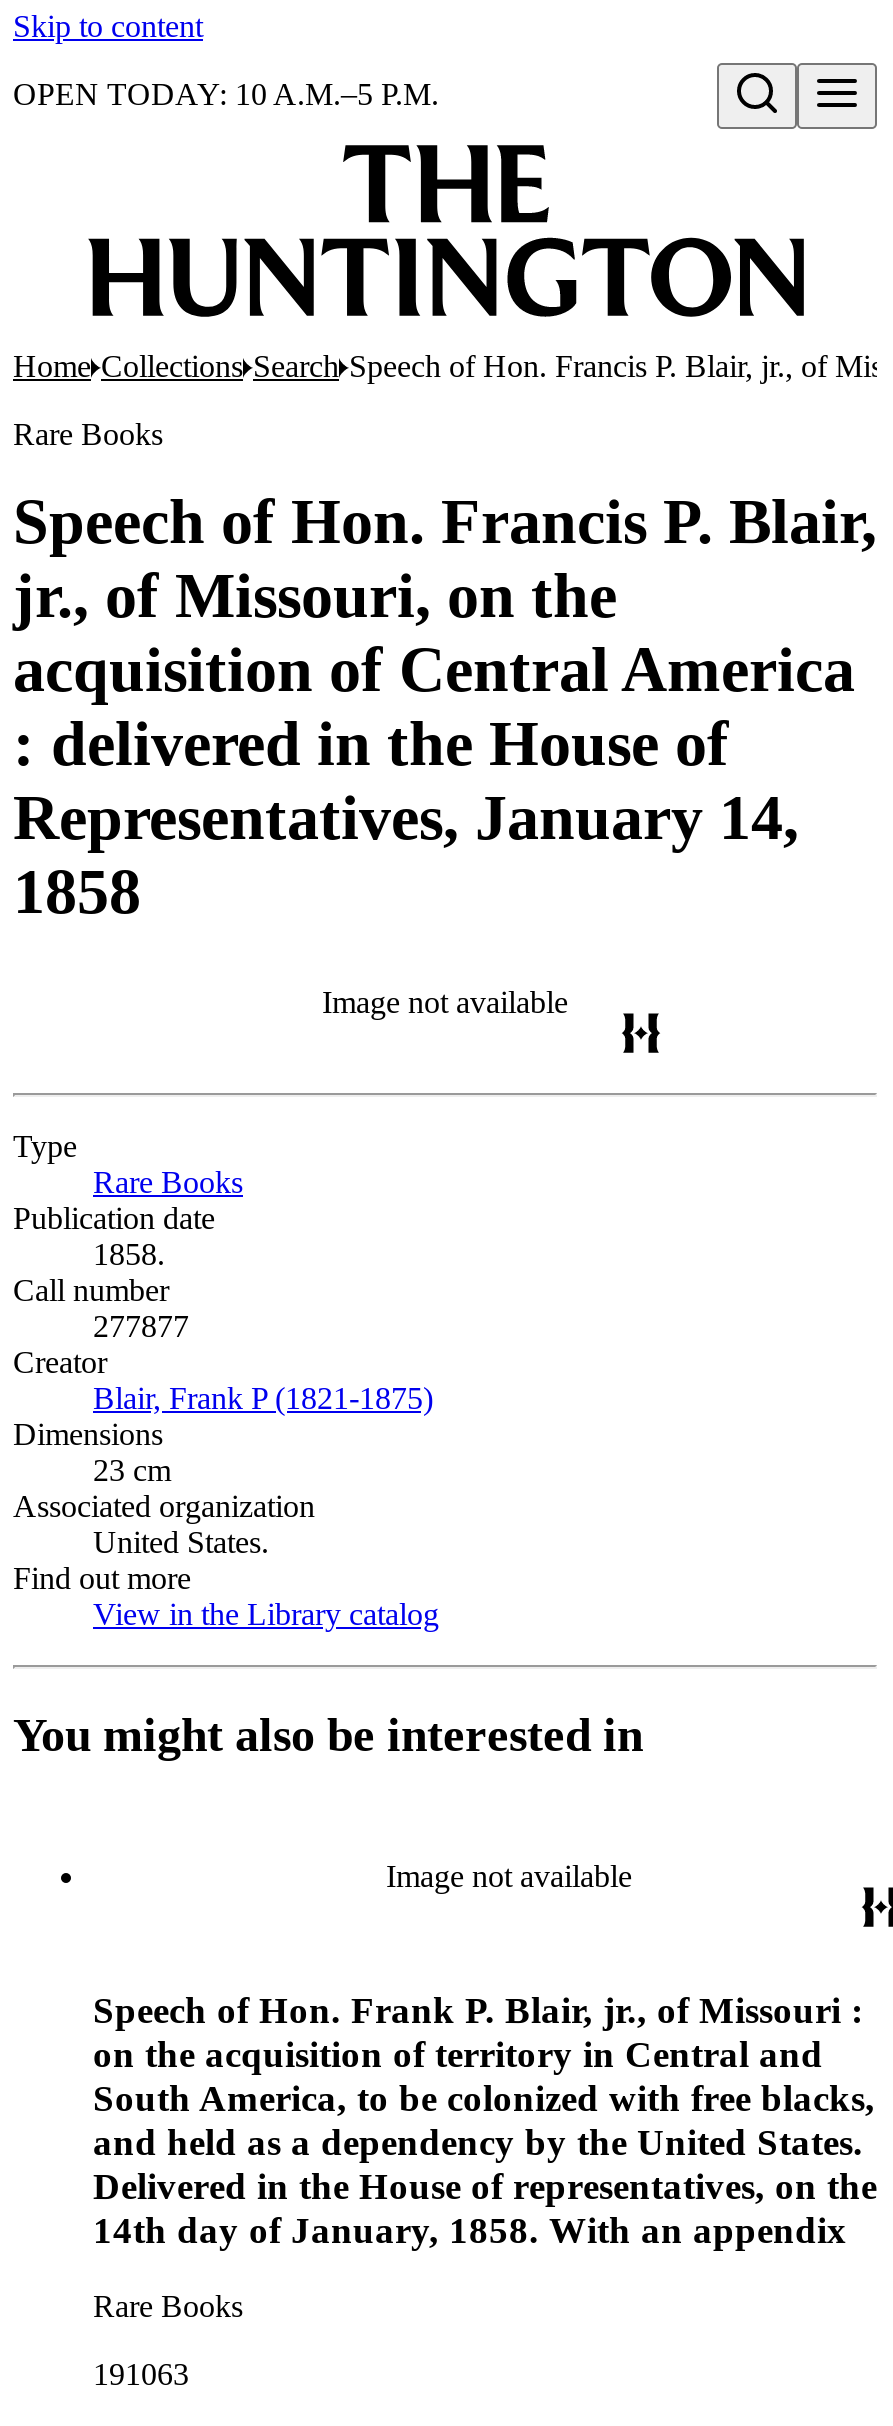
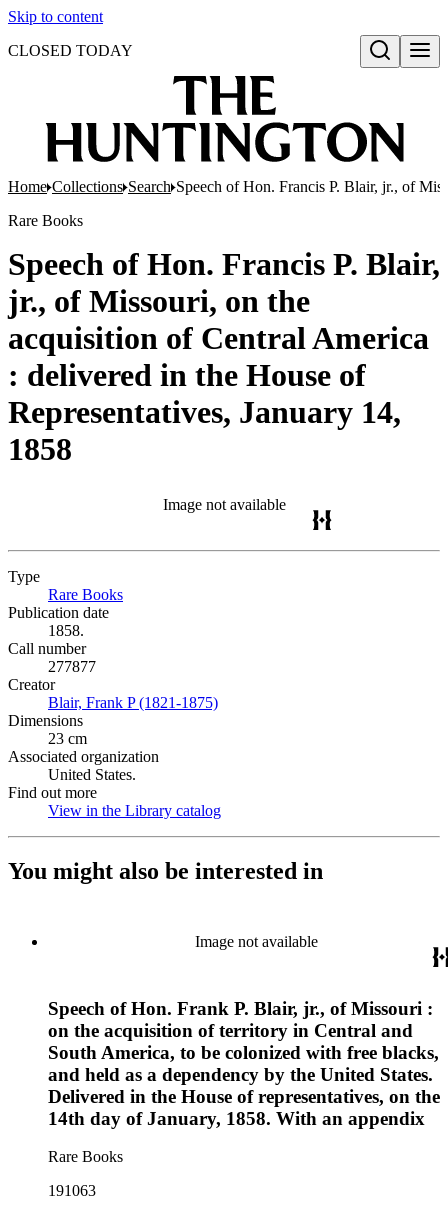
[13,77,439,111] OPEN TODAY: 10 A.M.–5 P.M. -> [8,42,133,59] CLOSED TODAY

